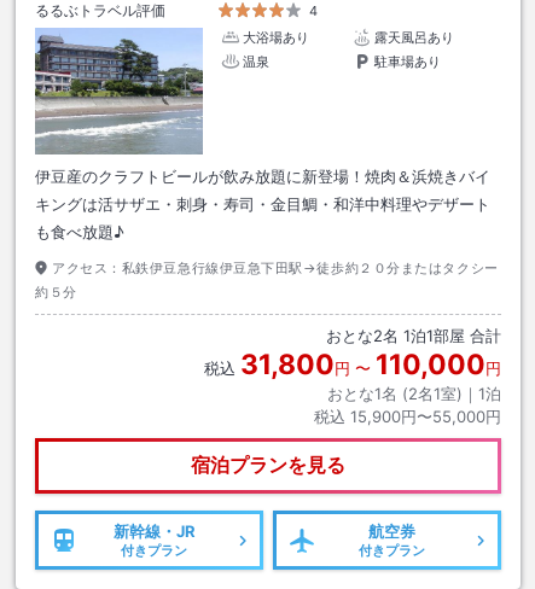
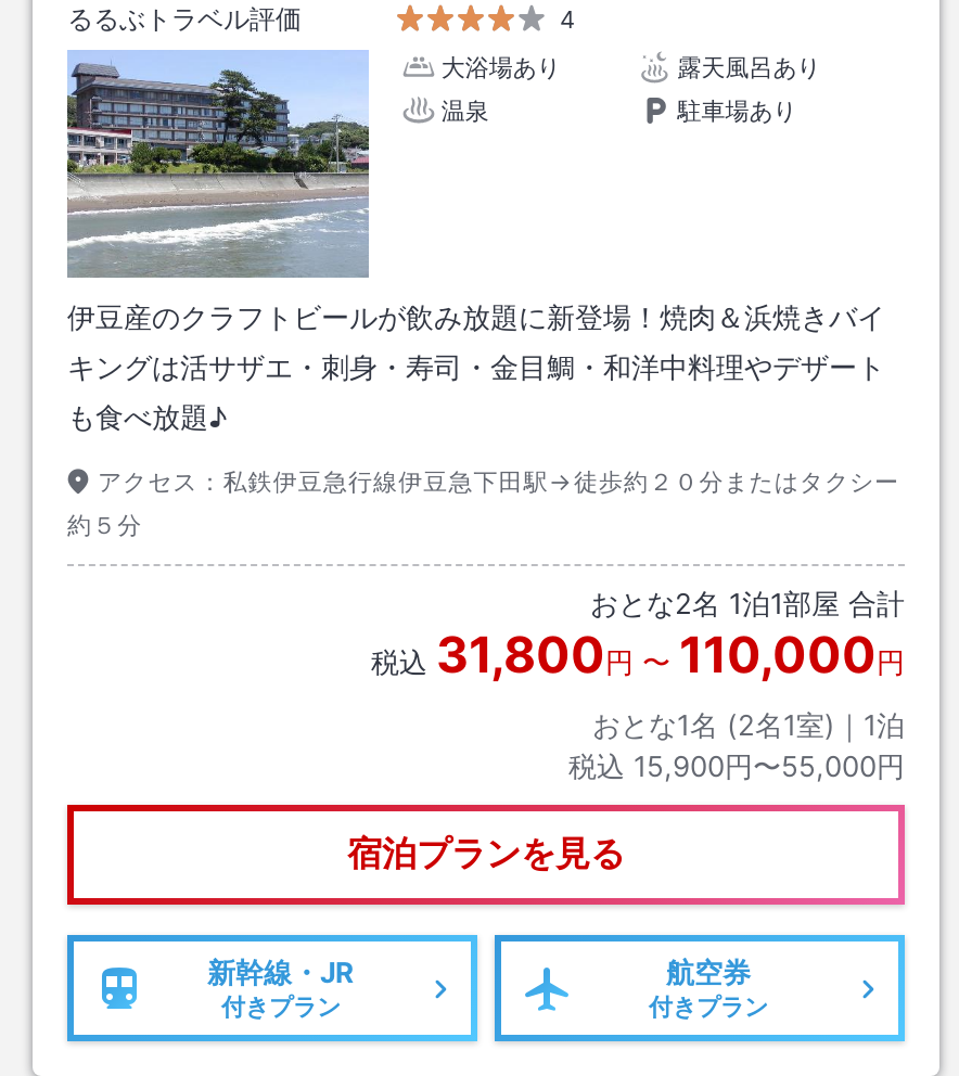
[326,326,501,346] おとな2名1泊1部屋 合計 -> [590,587,905,621] おとな2名 1泊1部屋 合計

